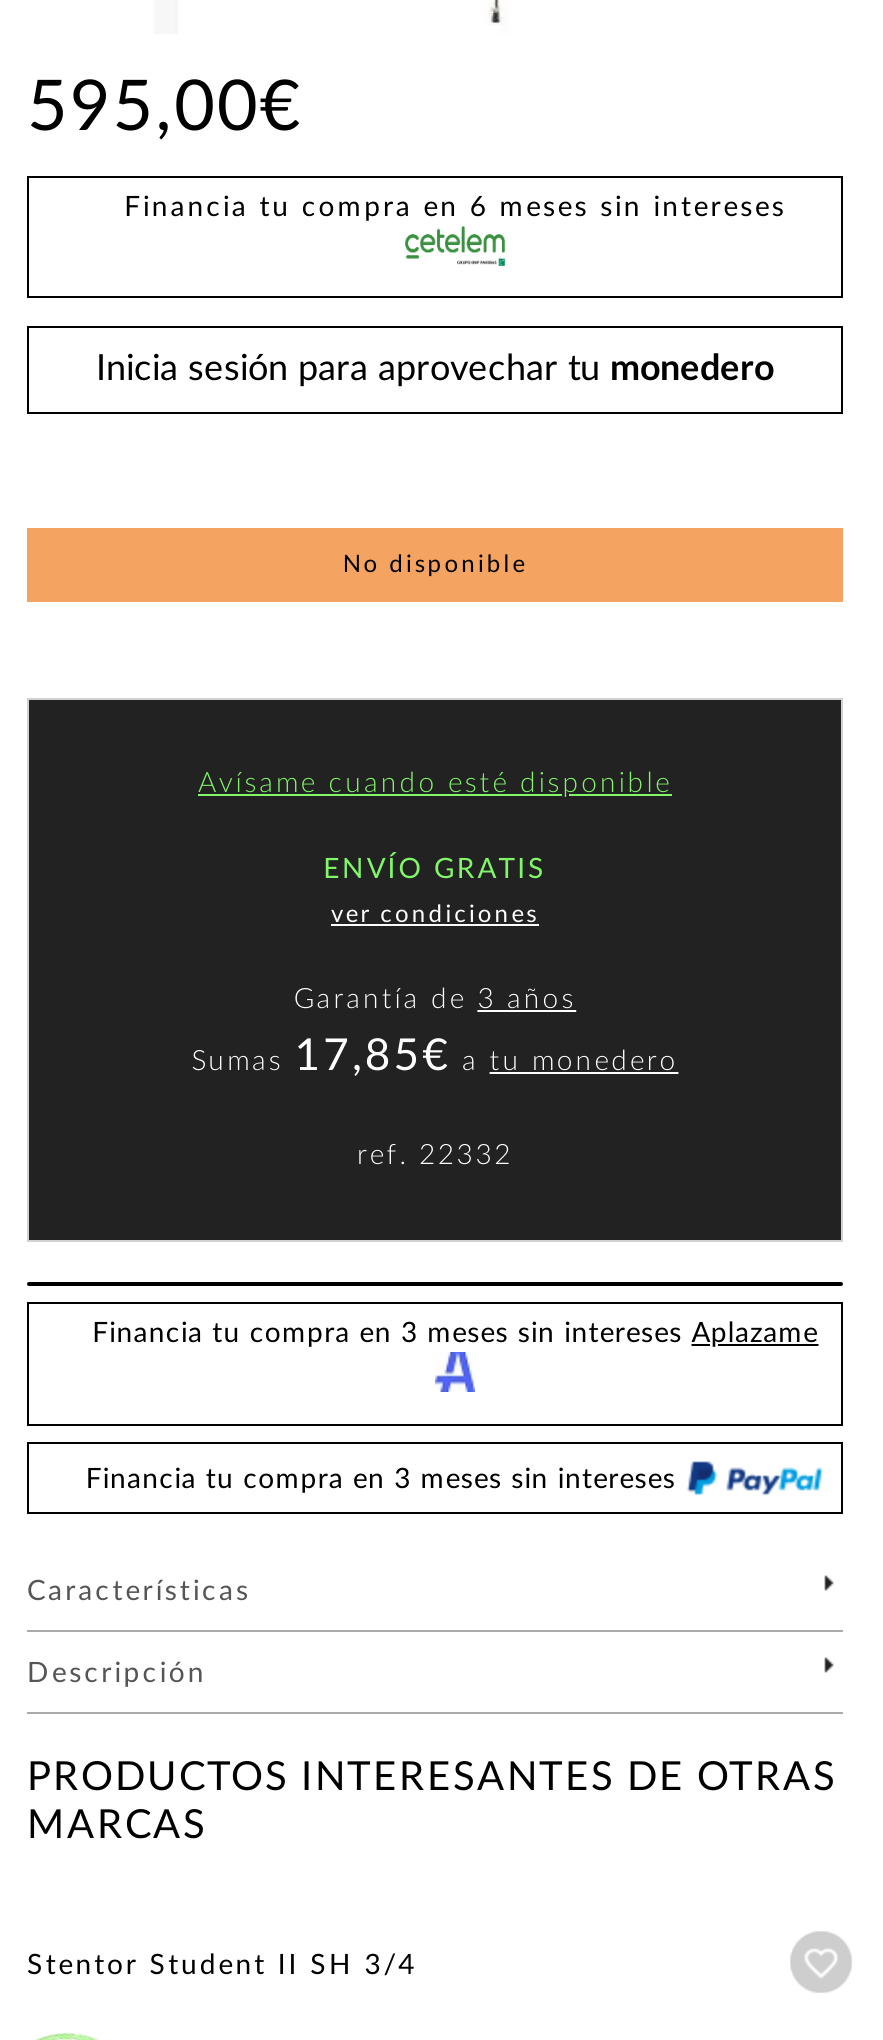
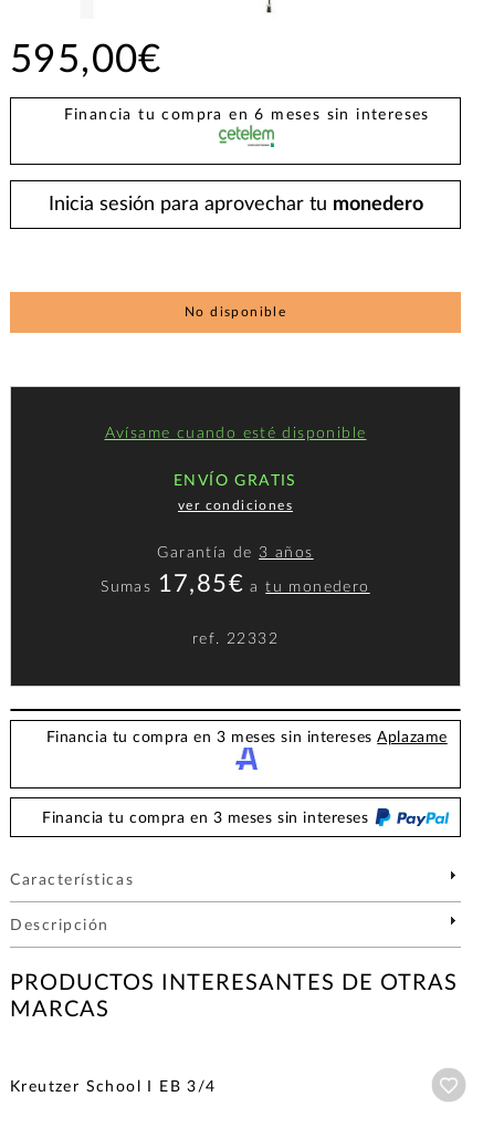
[27,1952,417,1980] Stentor Student II SH 3/4 -> [10,1079,216,1095] Kreutzer School I EB 3/4

